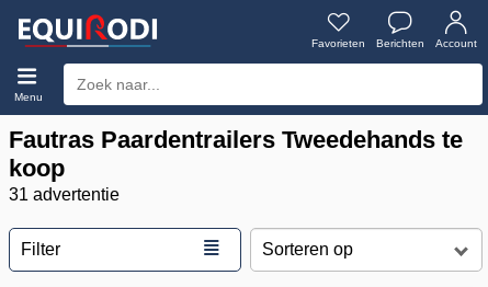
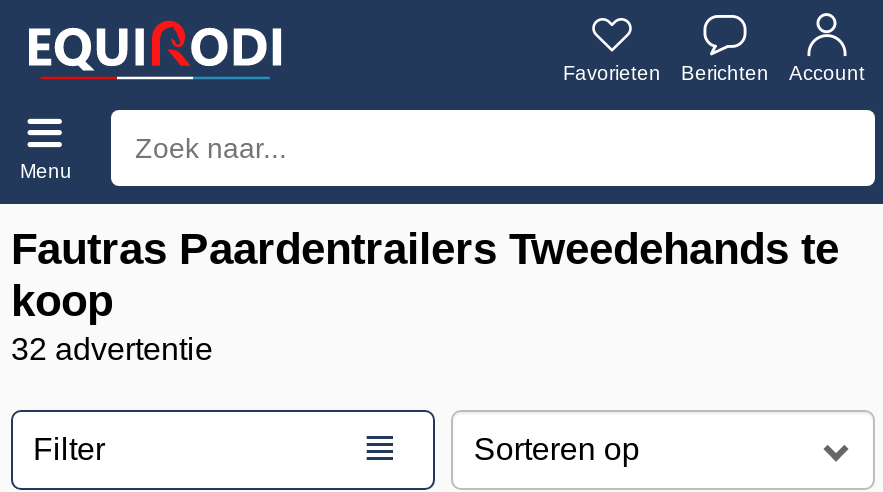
[9,185,120,204] 31 advertentie -> [11,332,213,366] 32 advertentie

